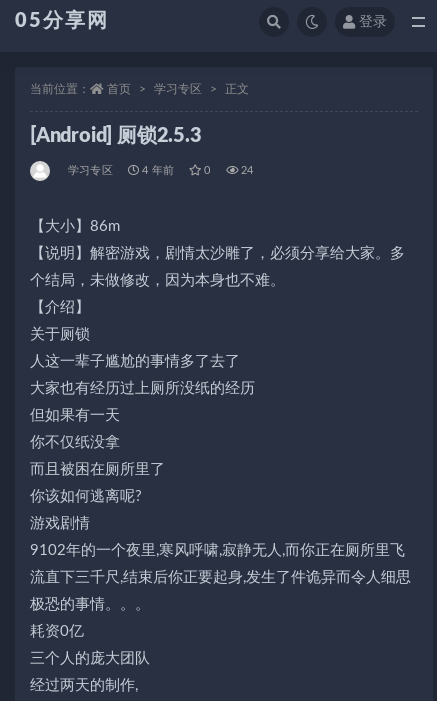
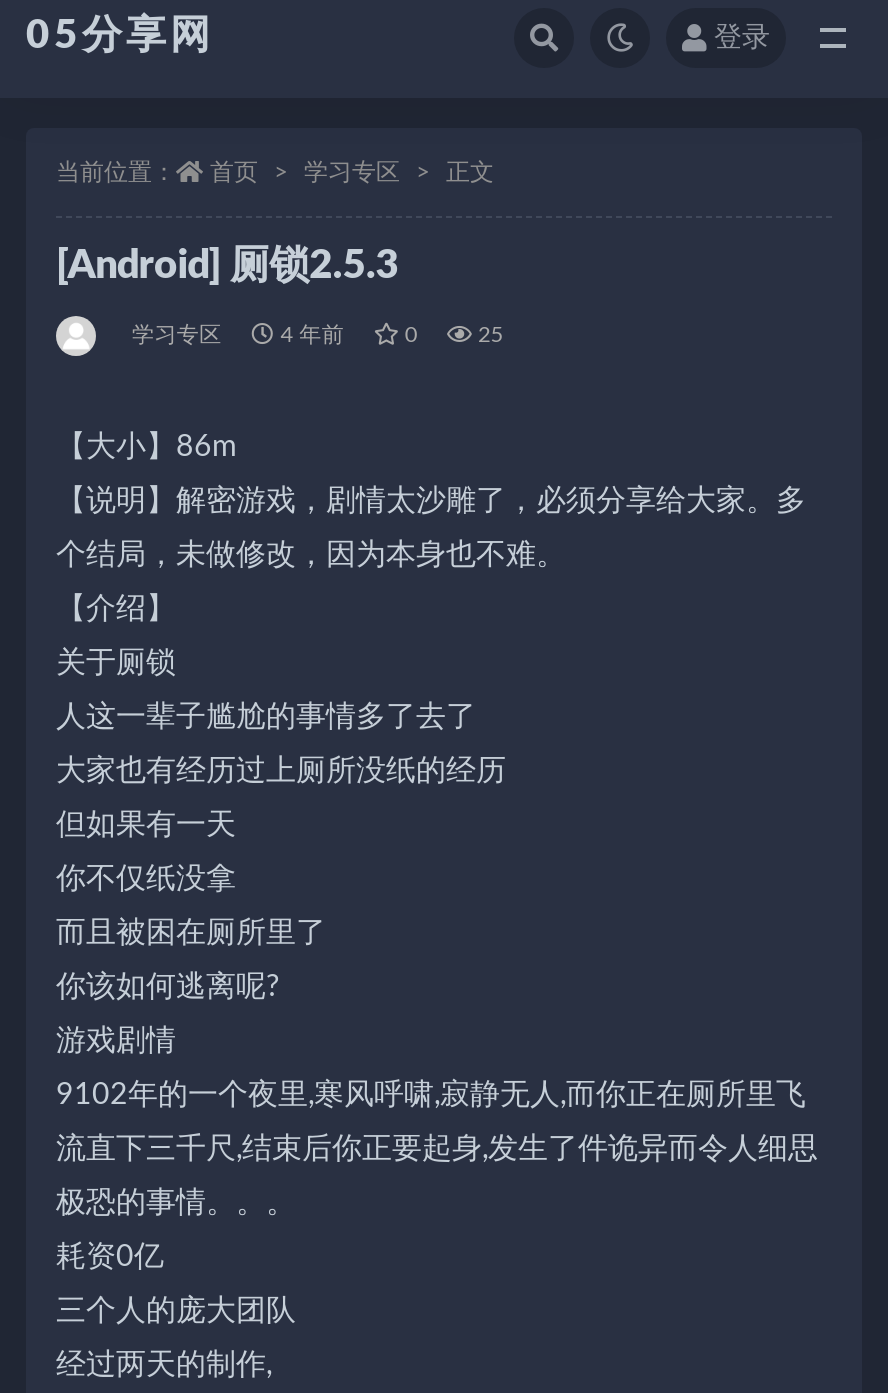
[238,165,253,176] 24 -> [472,324,503,346] 25

